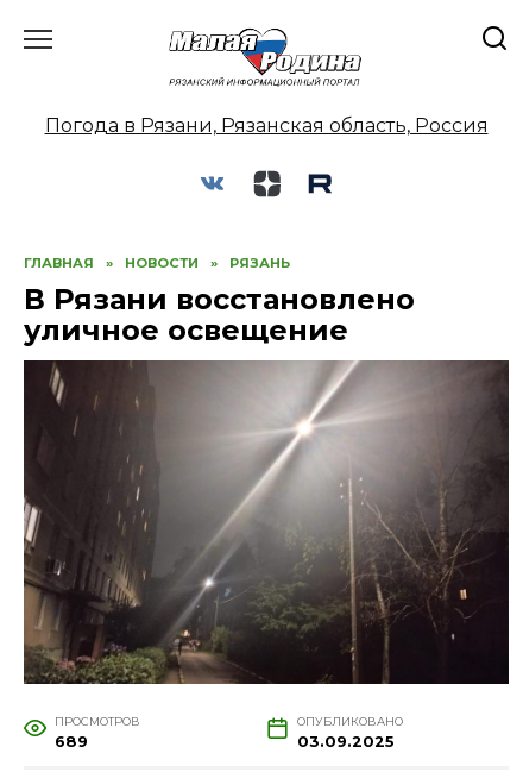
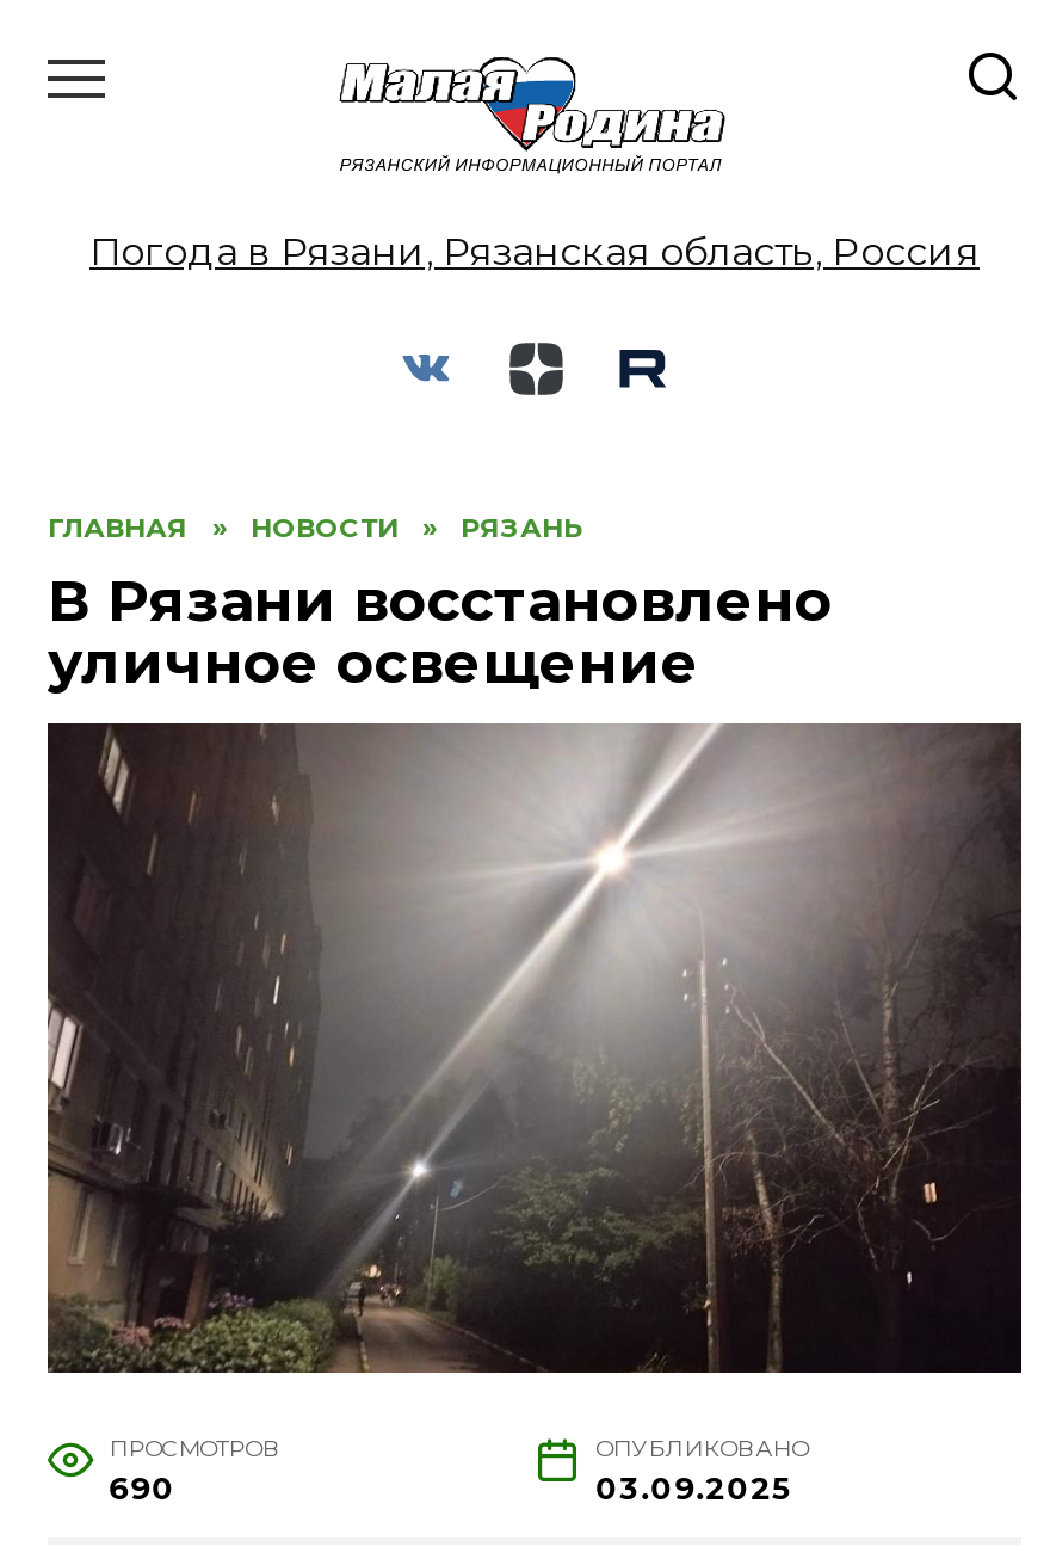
[54,732,87,750] 689 -> [109,1470,176,1505] 690

